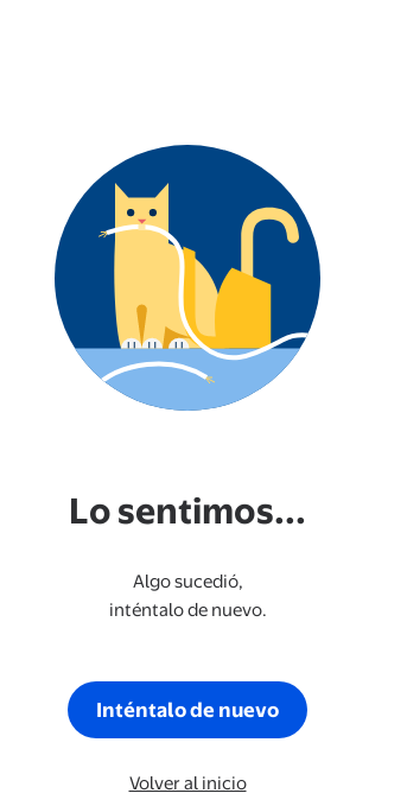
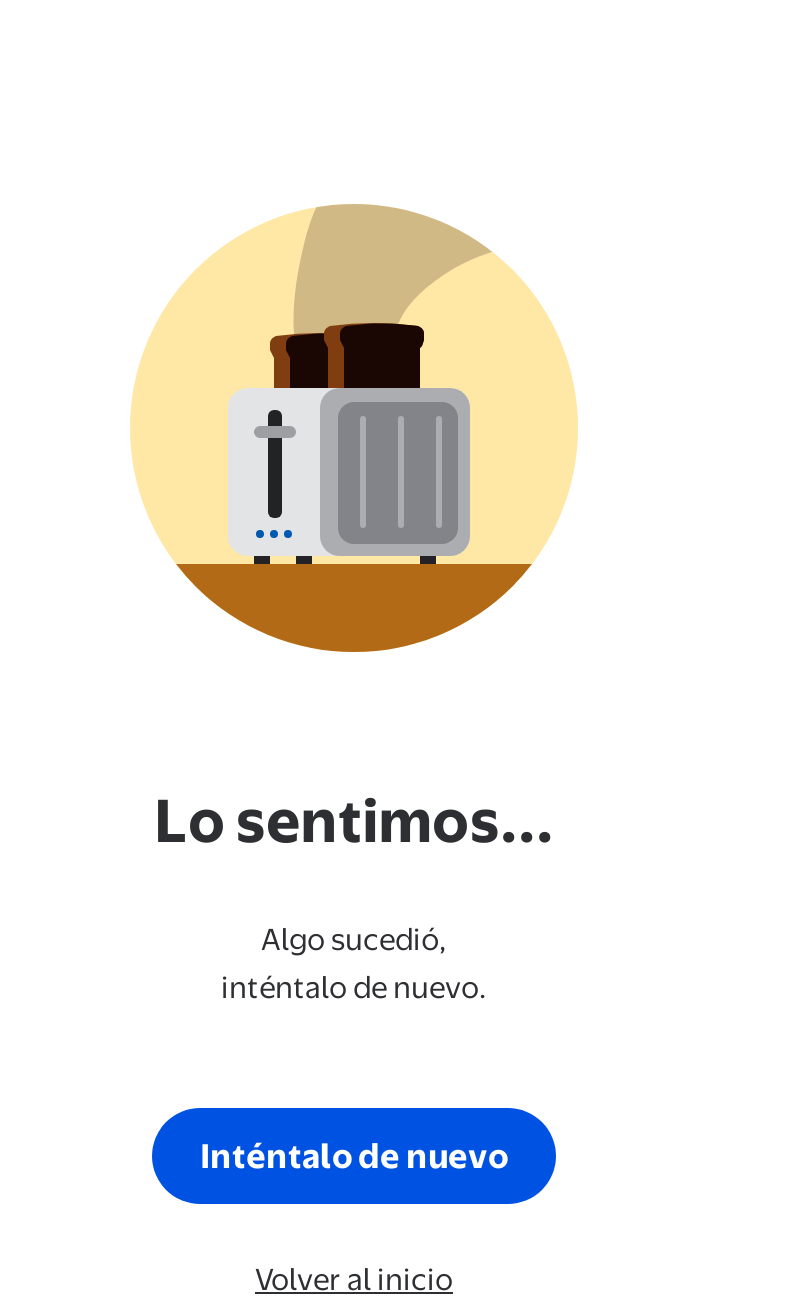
[53,144,322,412] [image] -> [130,204,578,654] [image]

